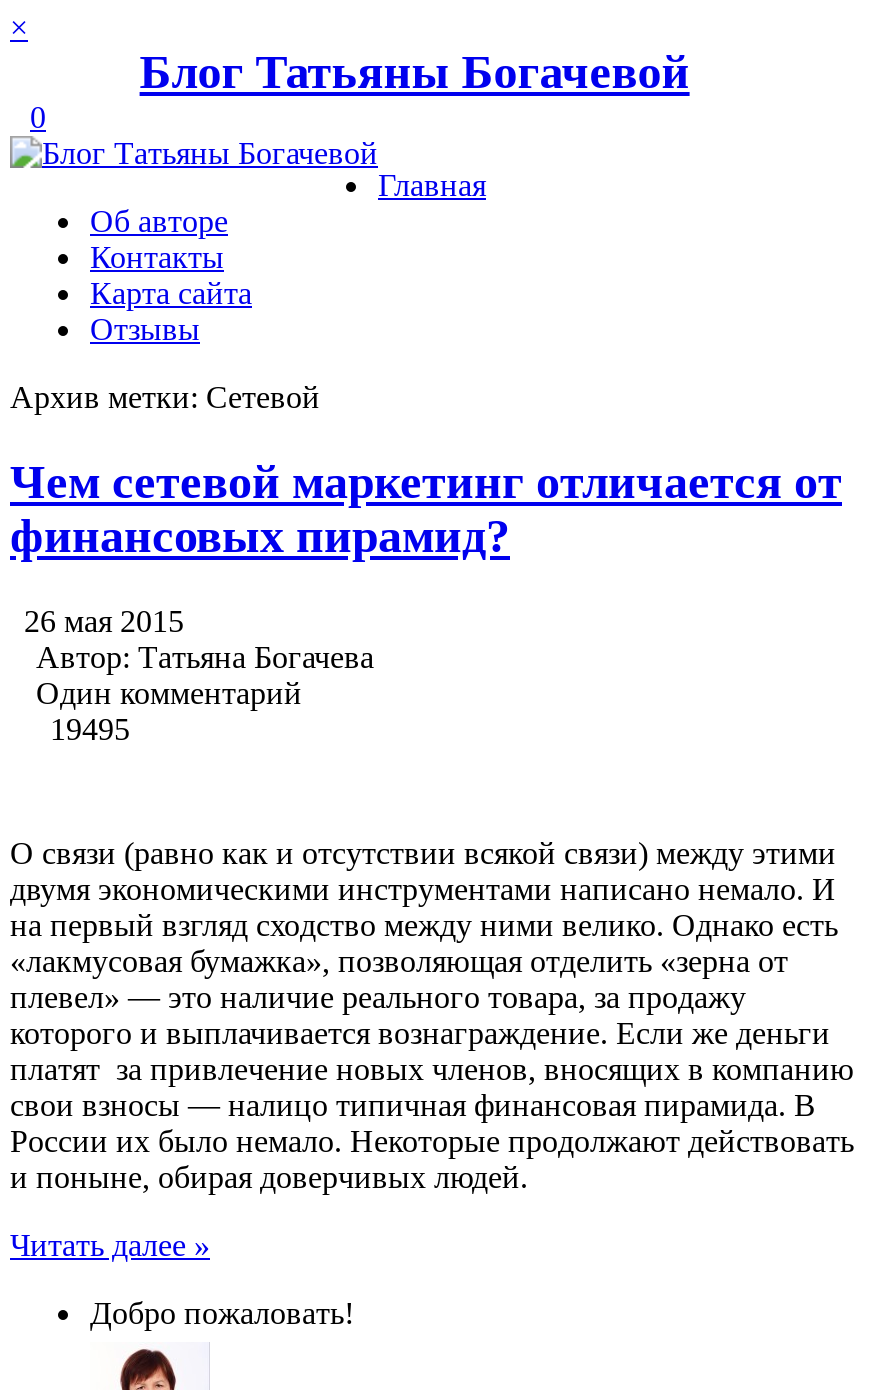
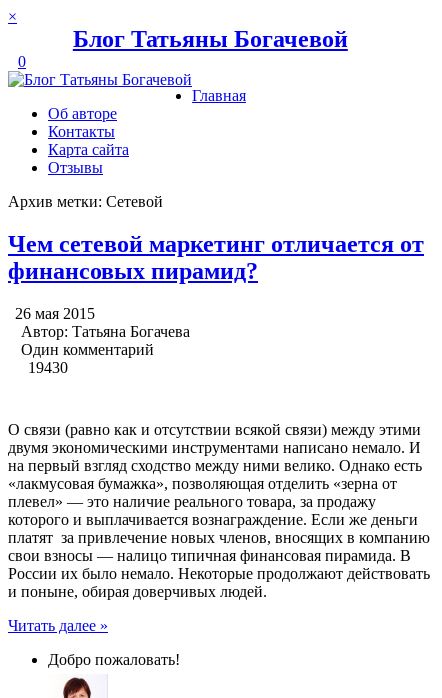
[50,712,130,746] 19495 -> [28,359,68,376] 19430

